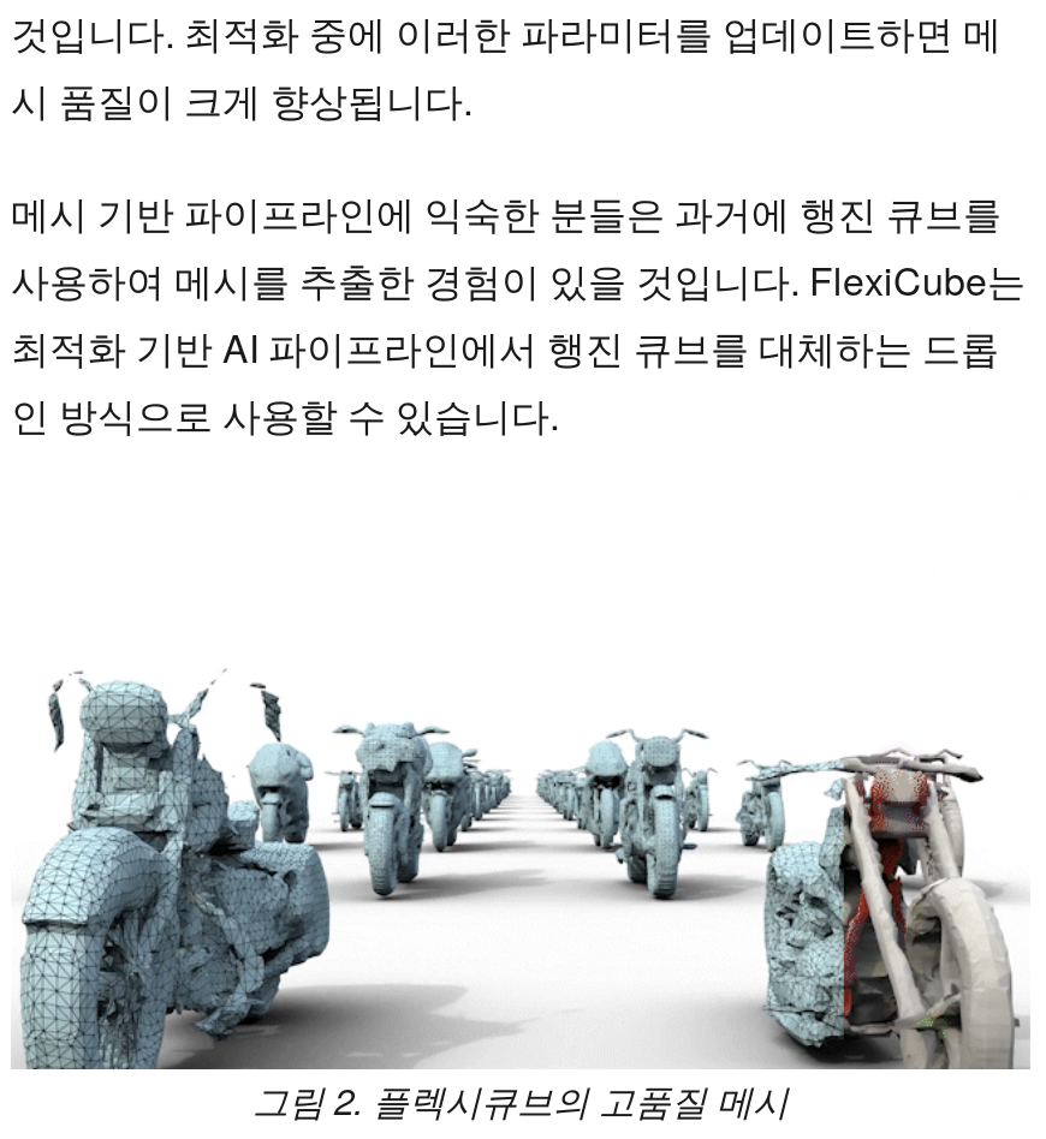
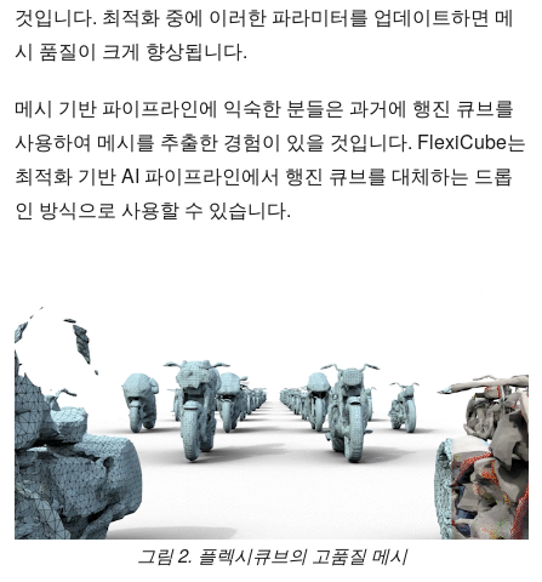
[11,632,537,1069] [image] -> [13,307,283,541] [image]
[566,723,1030,1069] [image] -> [296,363,530,540] [image]

